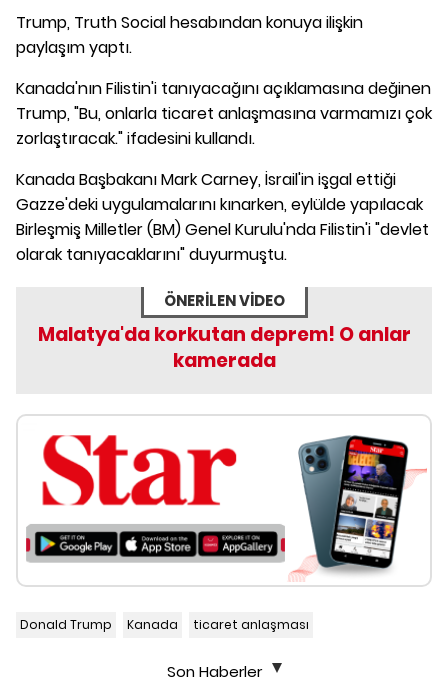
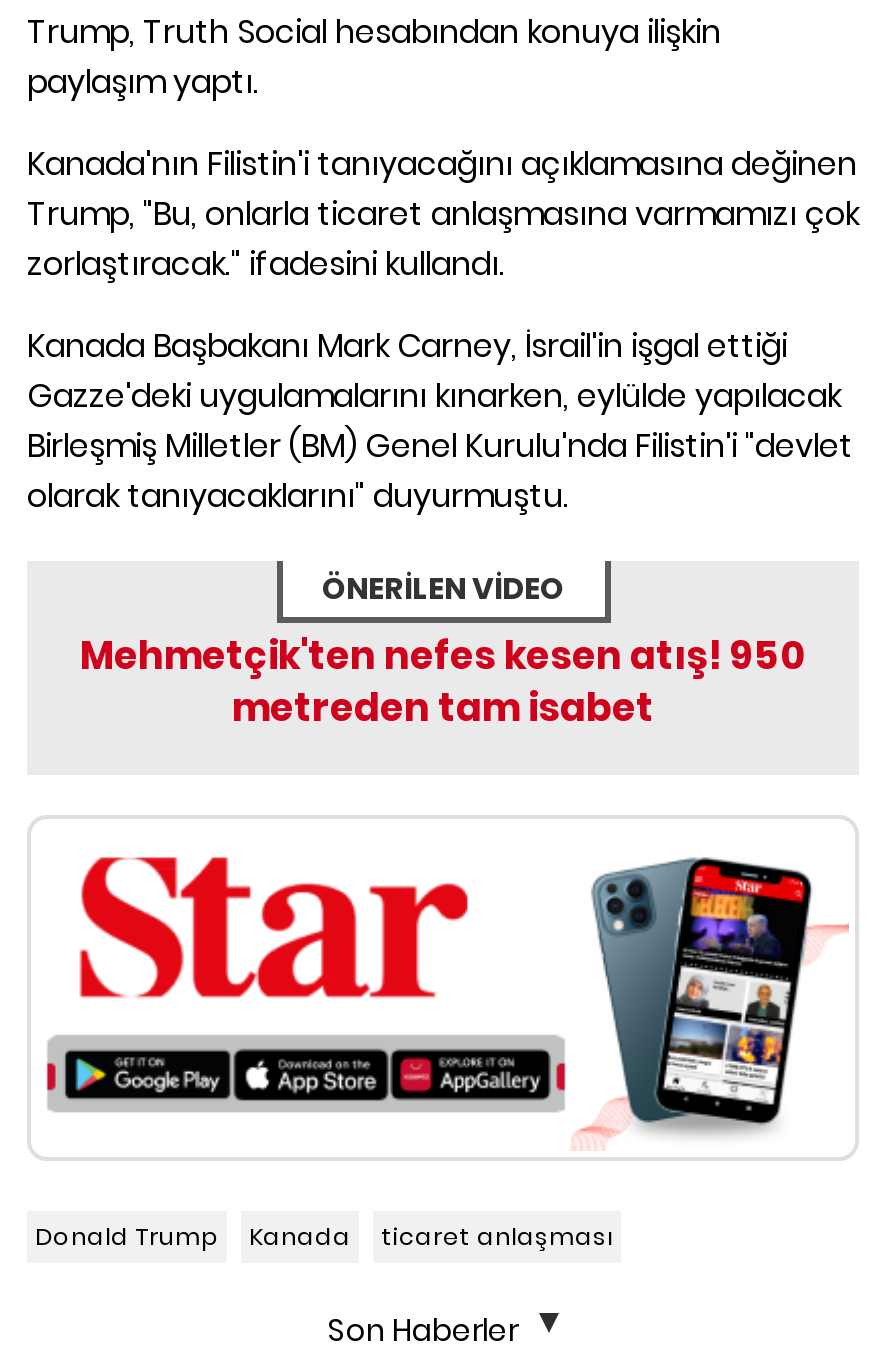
[37,321,410,374] Malatya'da korkutan deprem! O anlar | kamerada -> [80,630,806,736] Mehmetçik'ten nefes kesen atış! 950 | metreden tam isabet

